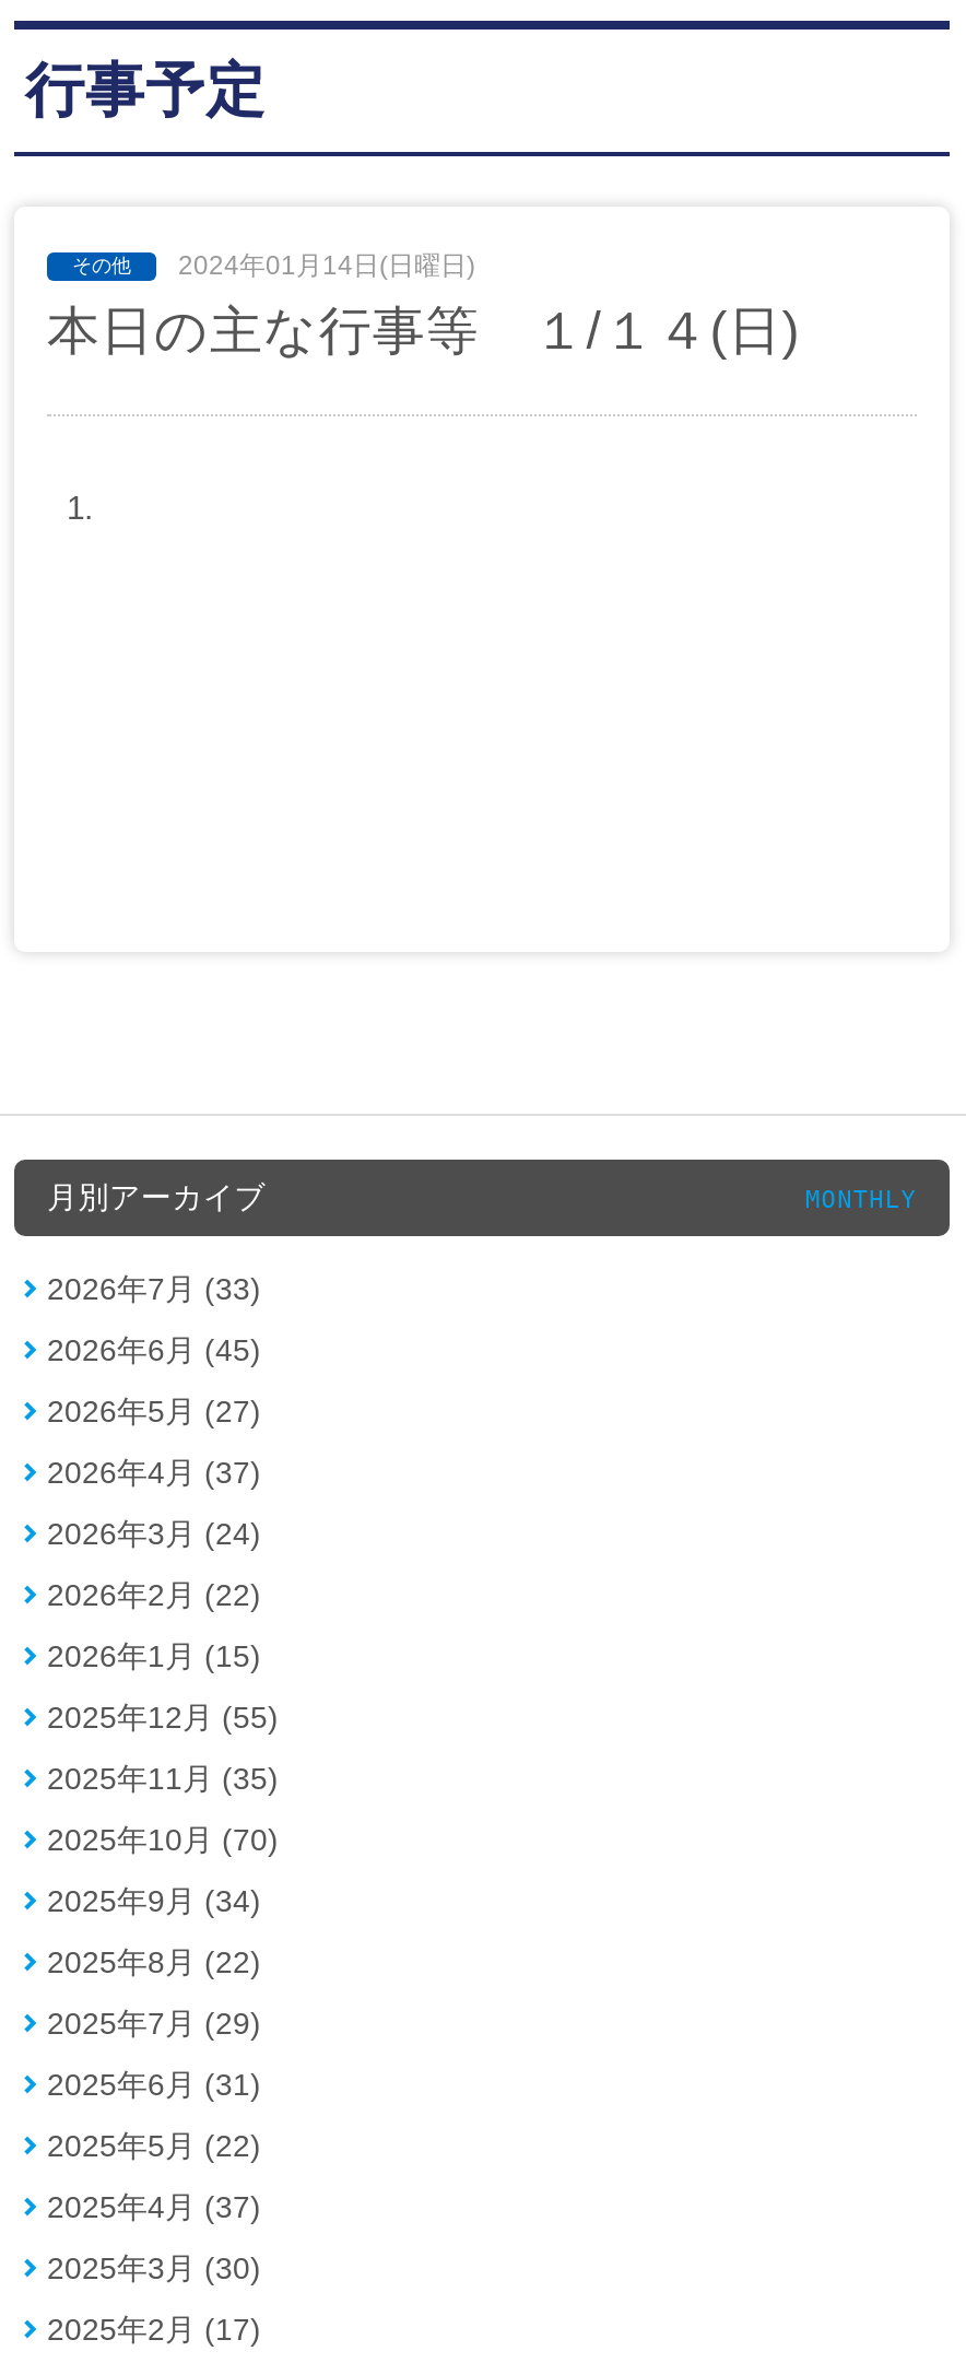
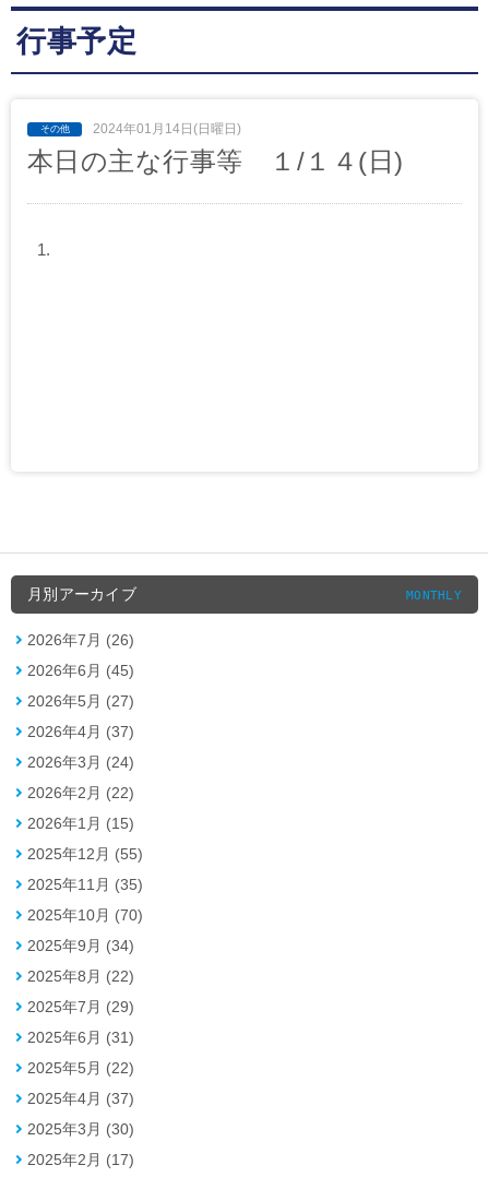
[47,1271,261,1306] 2026年7月 (33) -> [27,631,134,649] 2026年7月 (26)

